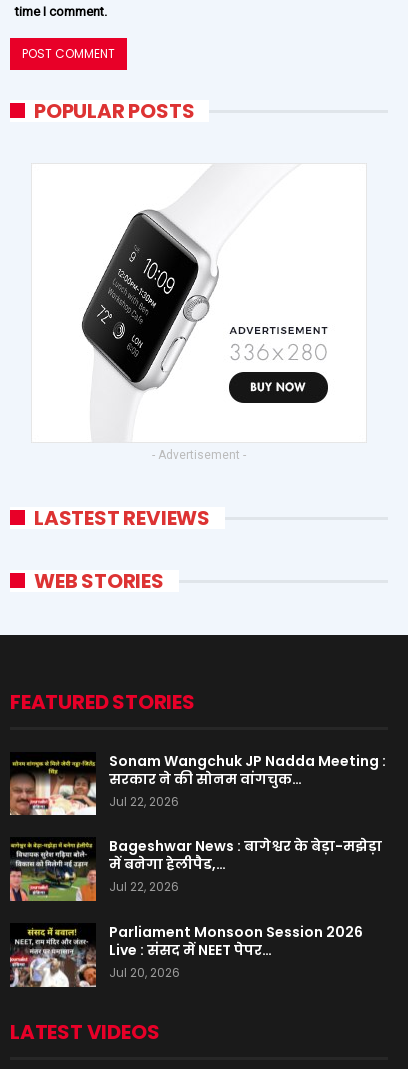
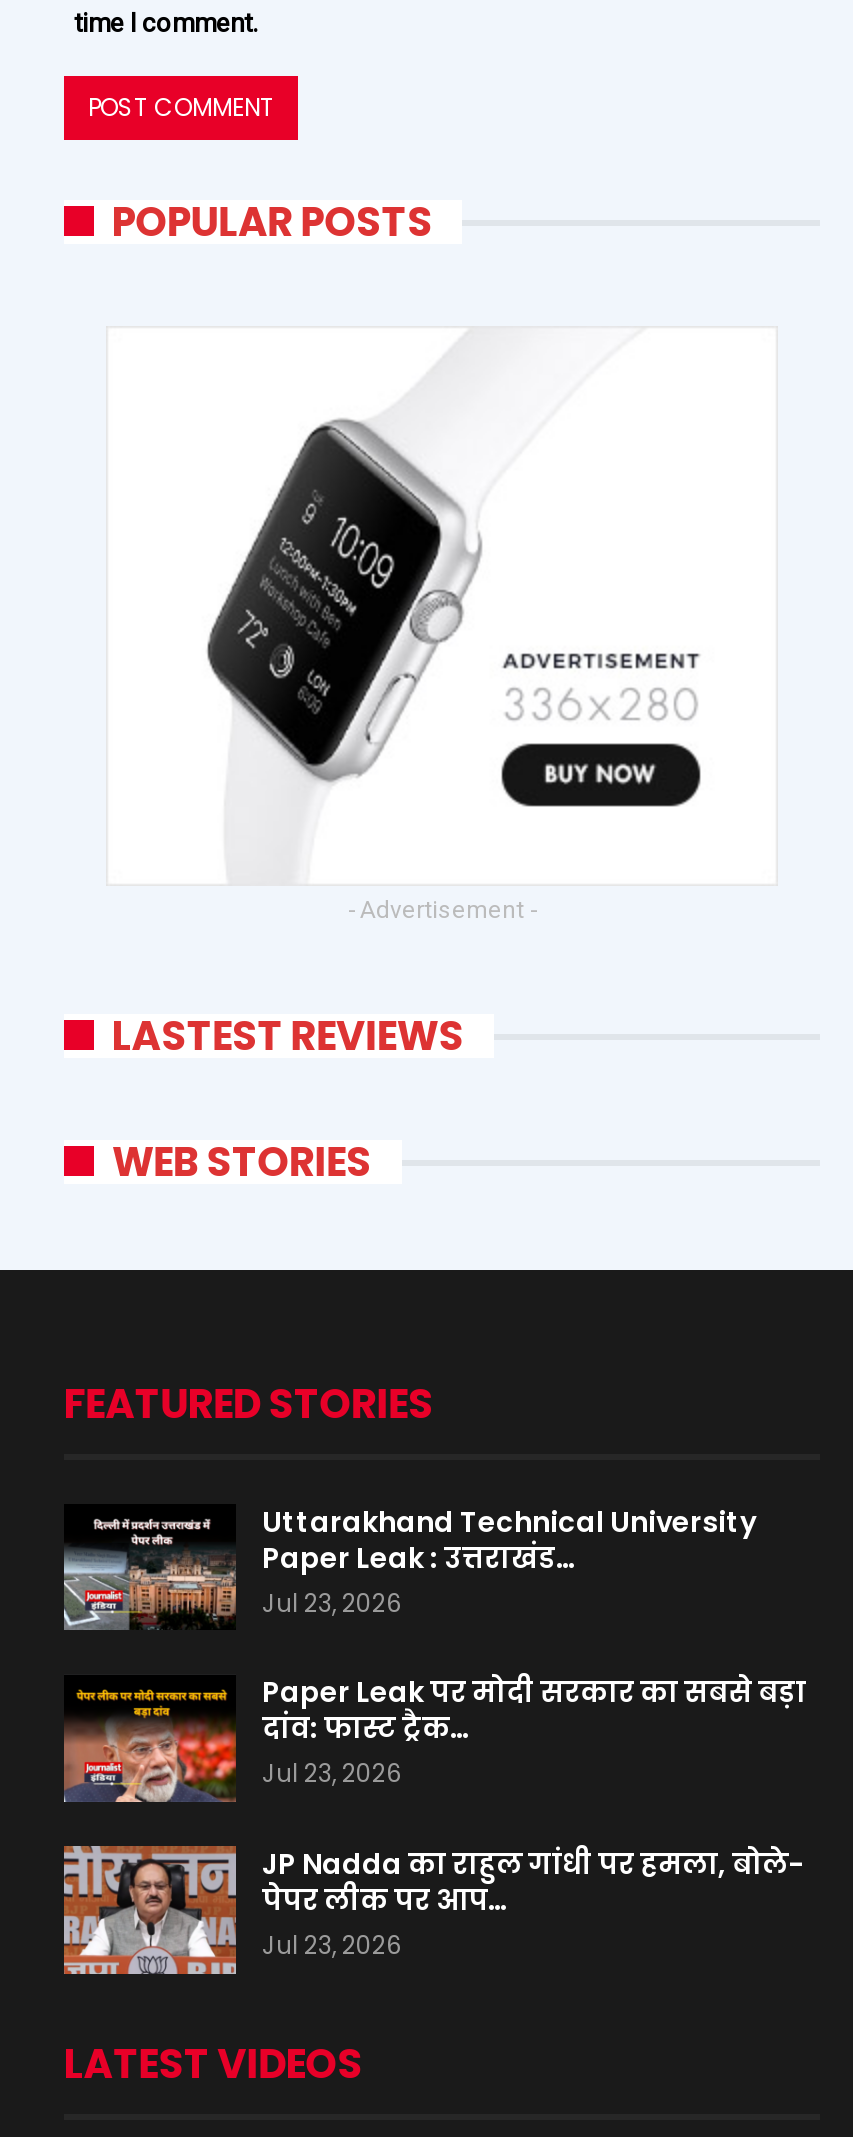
[10,751,386,816] [image] | Sonam Wangchuk JP Nadda Meeting : | सरकार ने की सोनम वांगचुक… | Jul 22, 2026 -> [62,1502,756,1630] [image] | Uttarakhand Technical University | Paper Leak : उत्तराखंड… | Jul 23, 2026
[10,836,382,902] [image] | Bageshwar News : बागेश्वर के बेड़ा-मझेड़ा | में बनेगा हेलीपैड,… | Jul 22, 2026 -> [64,1673,806,1804] [image] | Paper Leak पर मोदी सरकार का सबसे बड़ा | दांव: फास्ट ट्रैक… | Jul 23, 2026
[10,922,363,988] [image] | Parliament Monsoon Session 2026 | Live : संसद में NEET पेपर… | Jul 20, 2026 -> [62,1844,804,1976] [image] | JP Nadda का राहुल गांधी पर हमला, बोले- | पेपर लीक पर आप… | Jul 23, 2026

